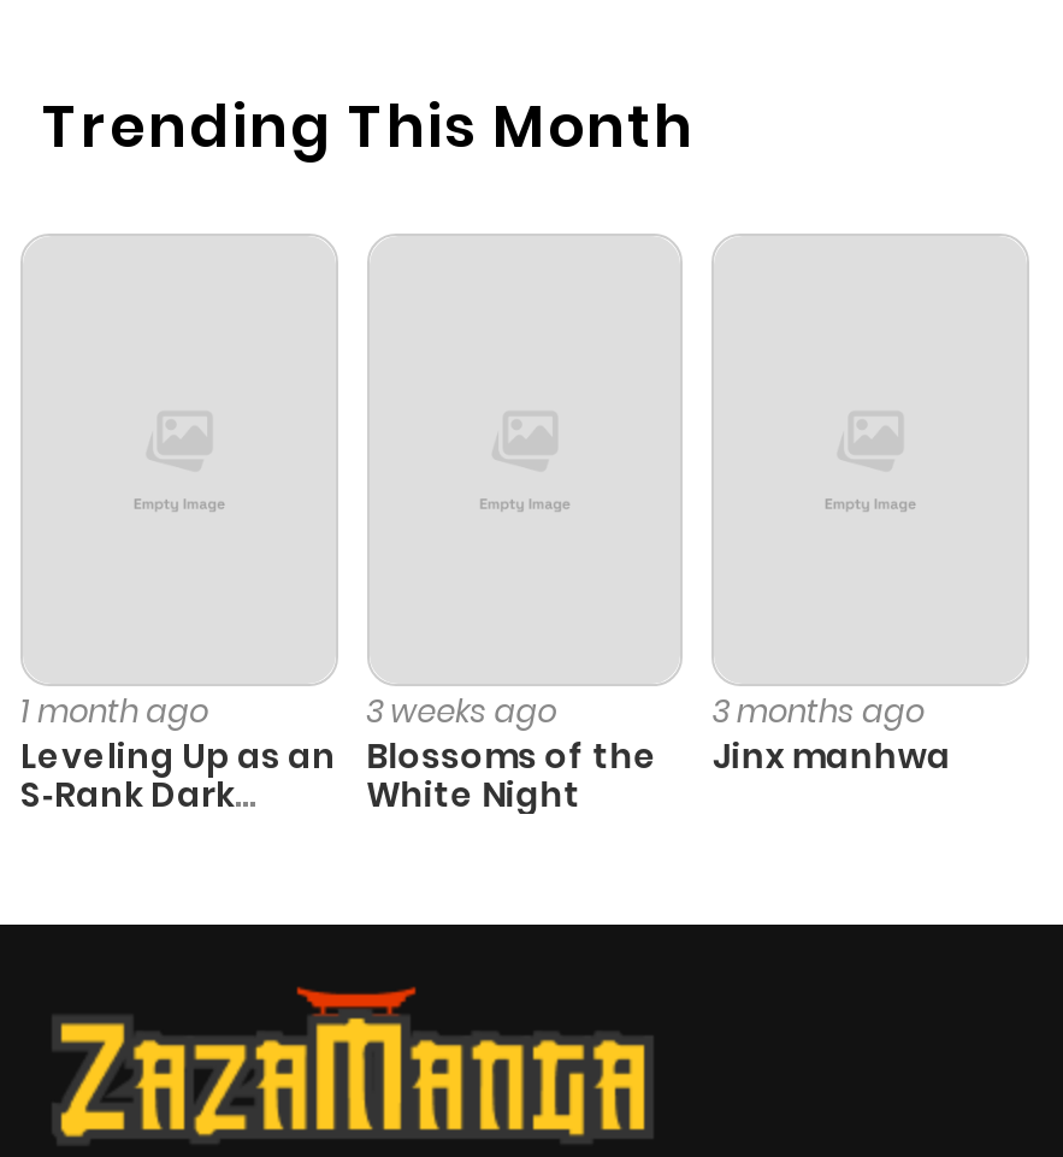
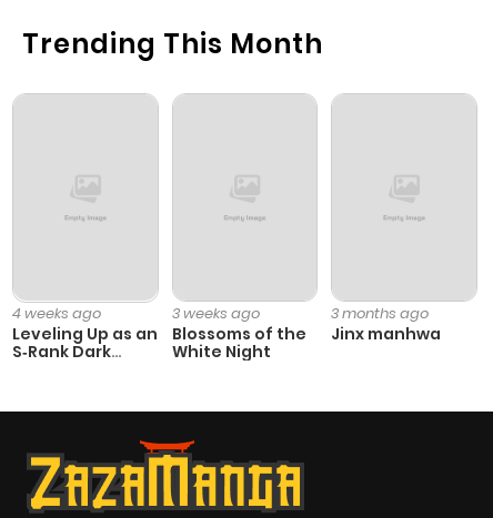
[20,689,208,735] 1 month ago -> [12,303,101,324] 4 weeks ago

